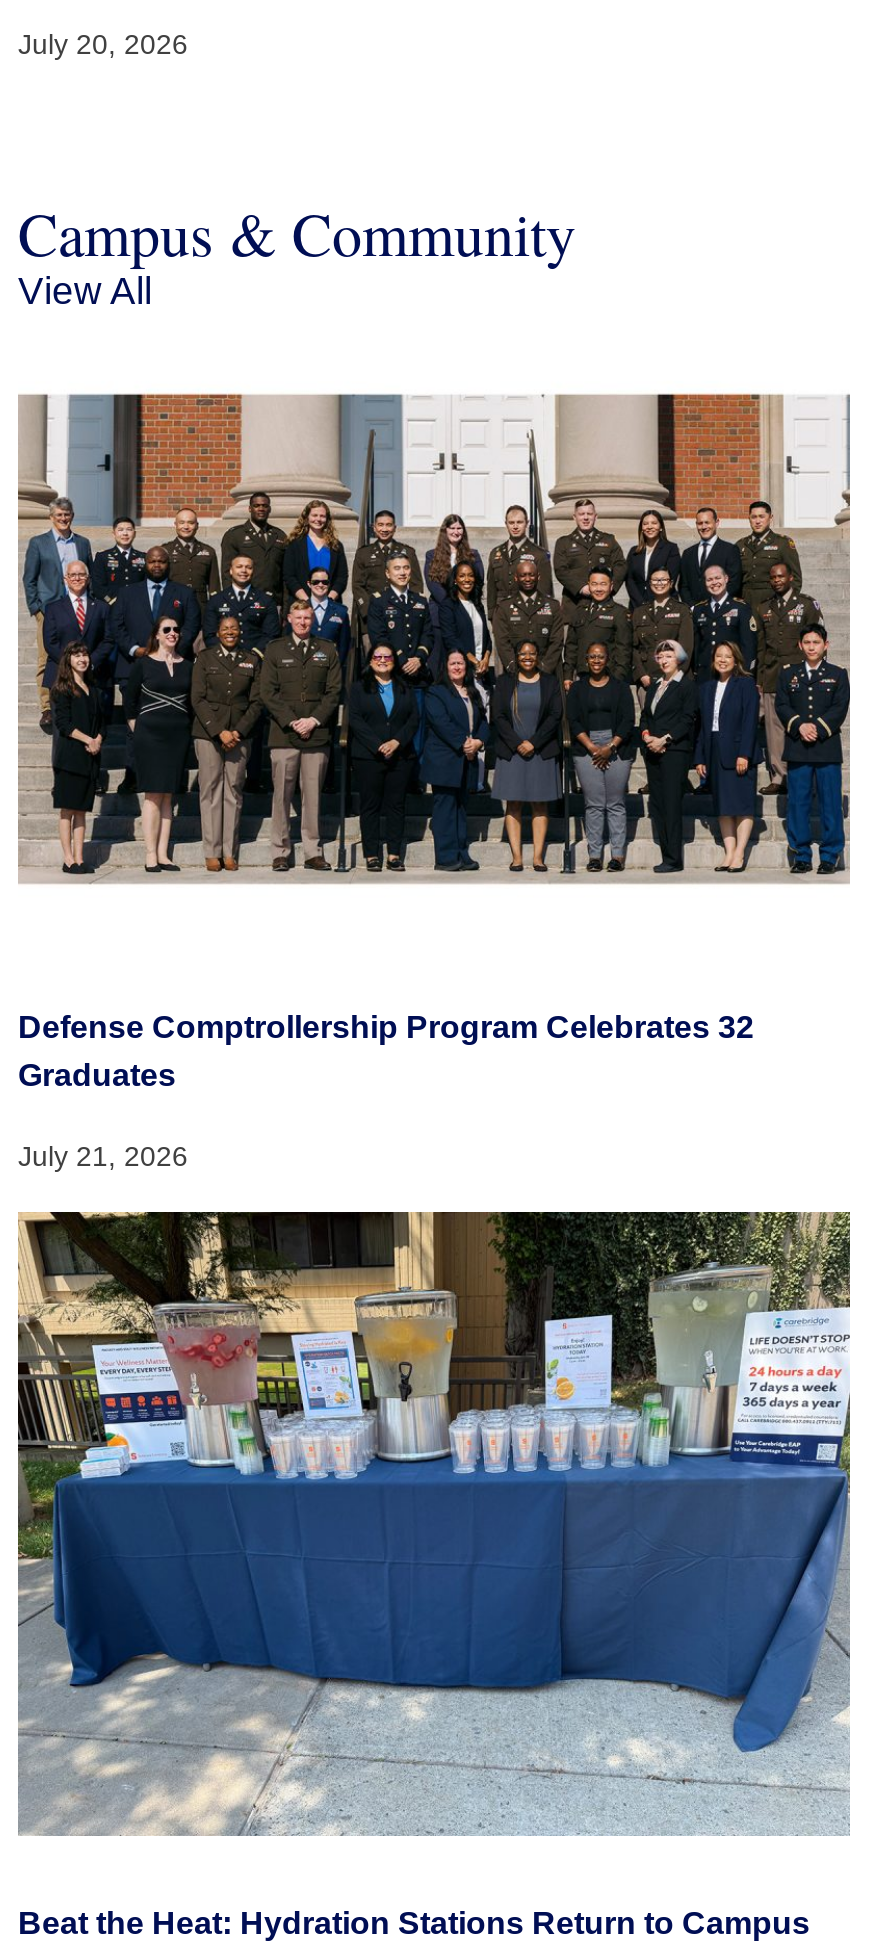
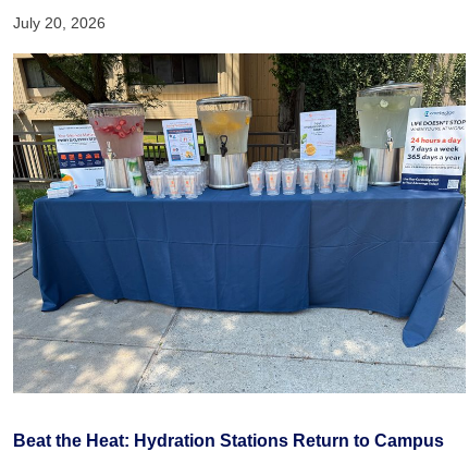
[18,192,576,312] Campus & Community | View All -> none
[16,392,852,886] [image] -> none
[18,1010,754,1172] Defense Comptrollership Program Celebrates 32 | Graduates | July 21, 2026 -> none

